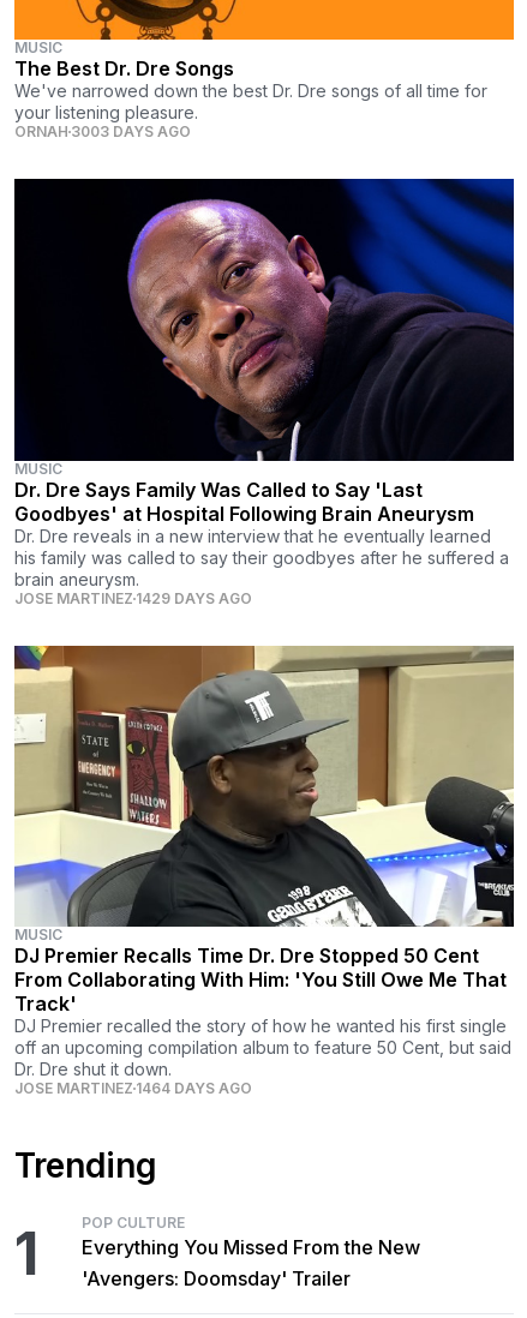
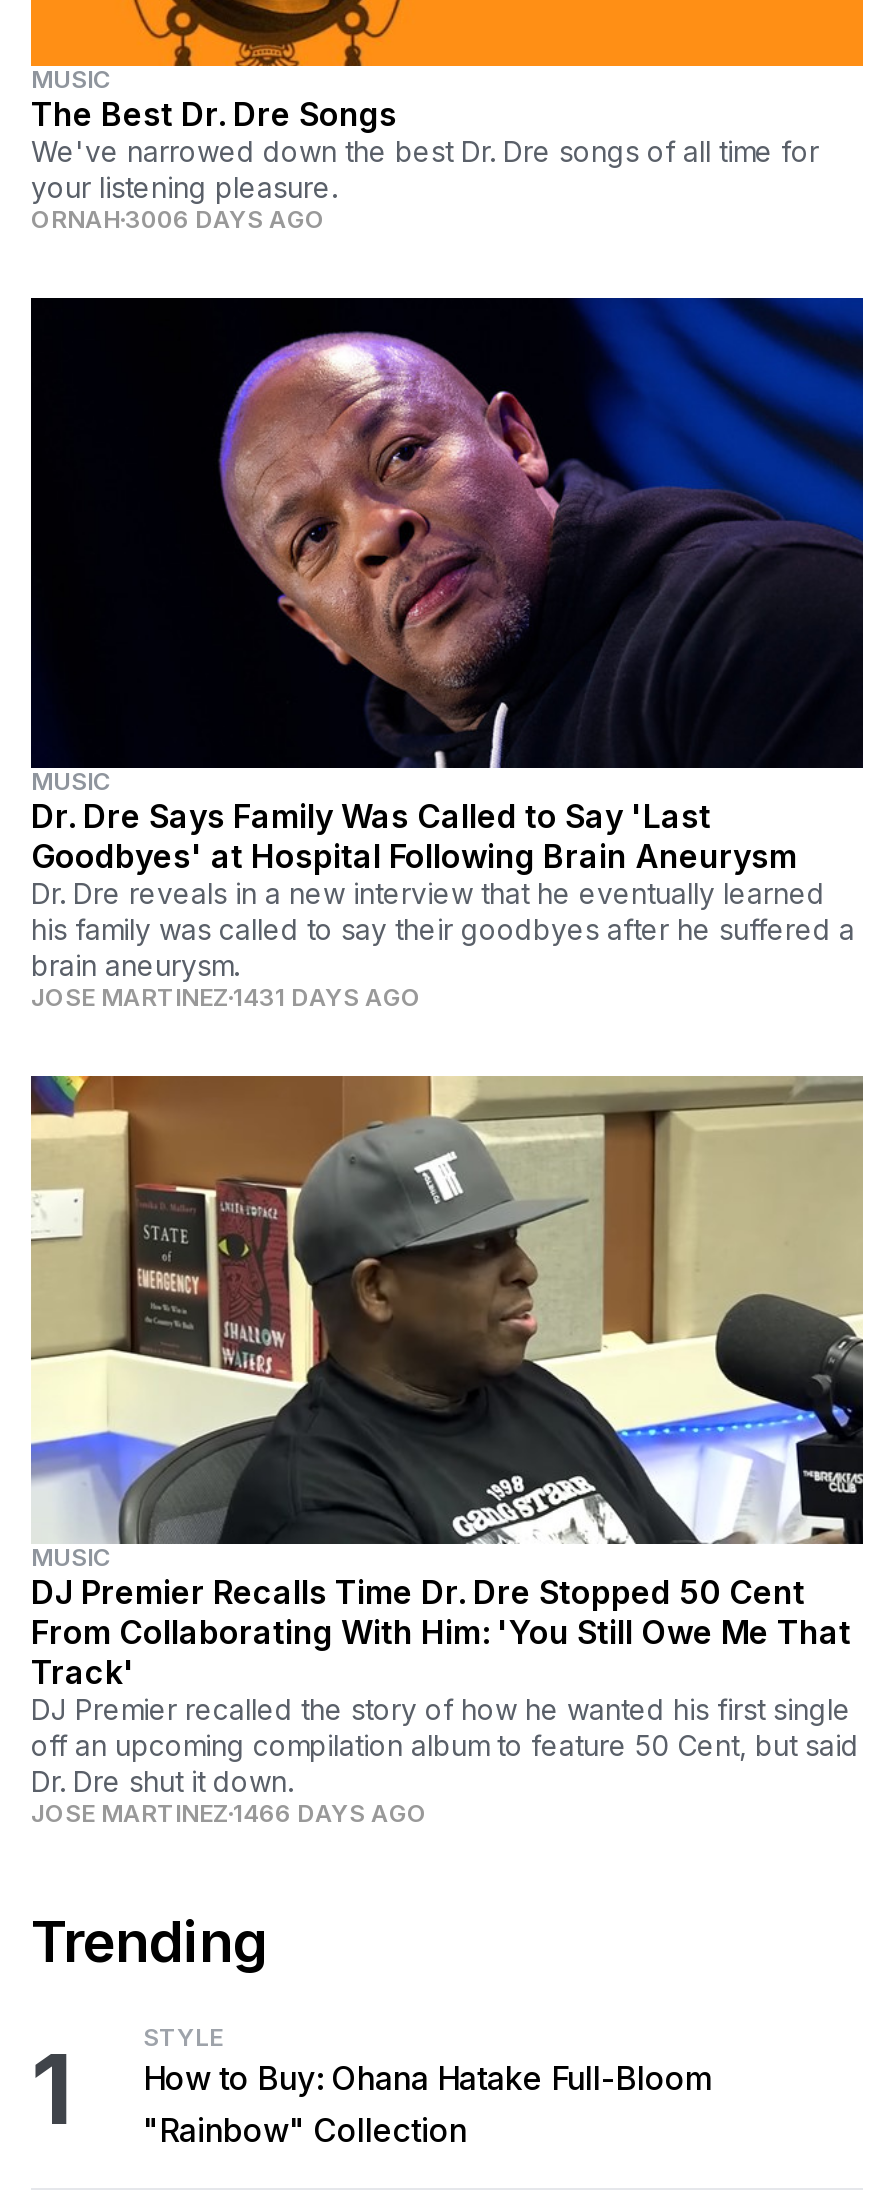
[14,123,191,141] ORNAH 3003 DAYS AGO -> [31,205,325,235] ORNAH 3006 DAYS AGO
[14,589,252,607] JOSE MARTINEZ 1429 DAYS AGO -> [31,981,421,1011] JOSE MARTINEZ 1431 DAYS AGO
[14,1079,252,1097] JOSE MARTINEZ 1464 DAYS AGO -> [31,1798,427,1828] JOSE MARTINEZ 1466 DAYS AGO
[82,1213,420,1290] POP CULTURE | Everything You Missed From the New | 'Avengers: Doomsday' Trailer -> [143,2022,713,2150] STYLE | How to Buy: Ohana Hatake Full-Bloom | "Rainbow" Collection

